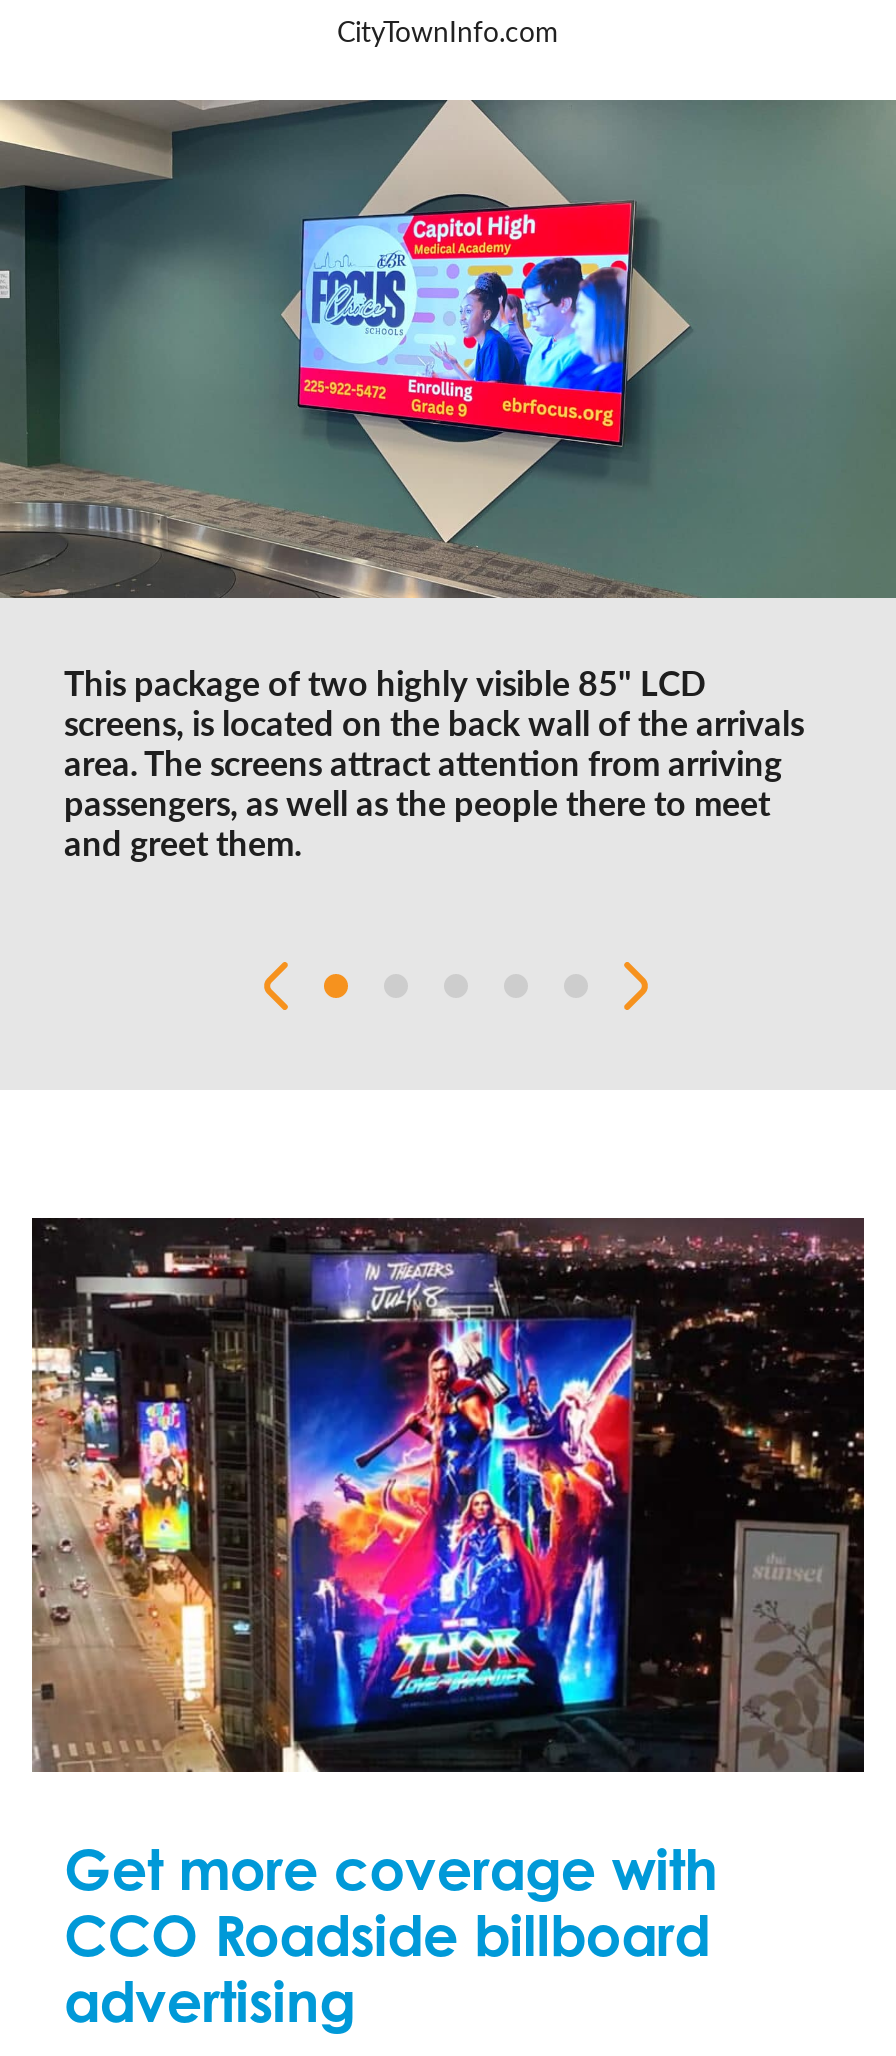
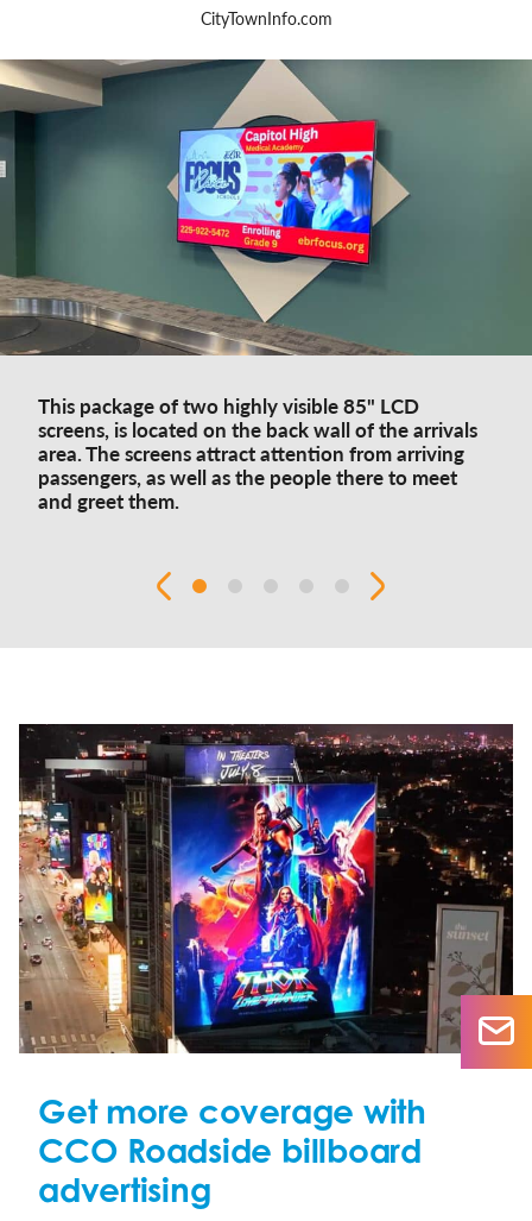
[776,1674,890,1798] [image] -> [460,994,528,1070] [image]

